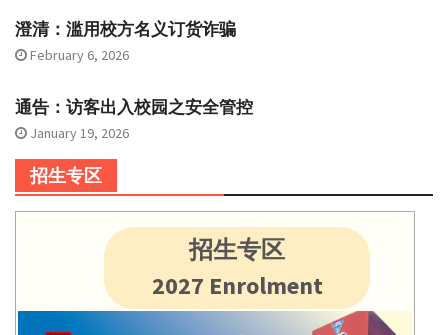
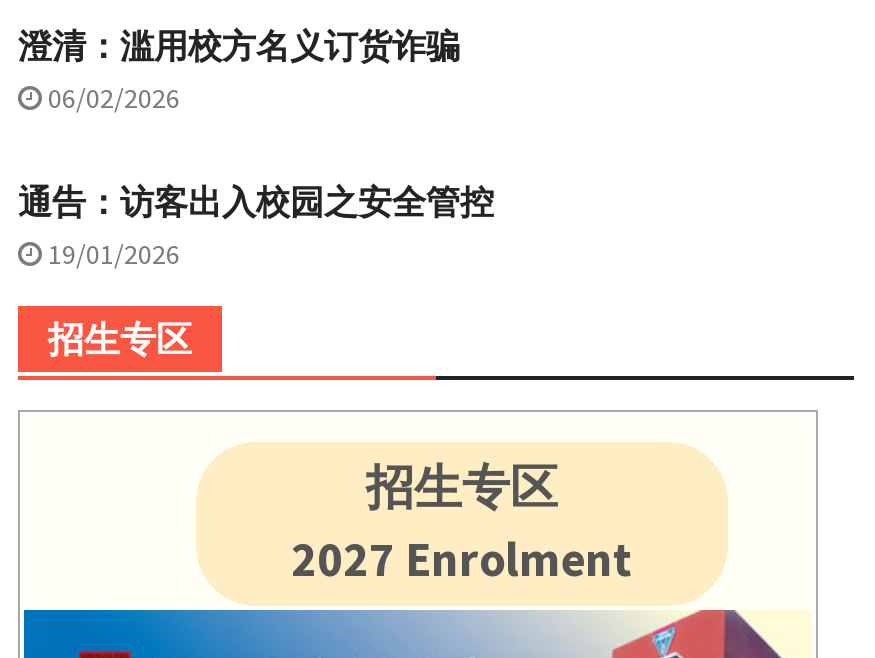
[30,45,129,63] February 6, 2026 -> [48,79,180,115] 06/02/2026
[30,123,129,141] January 19, 2026 -> [48,235,180,271] 19/01/2026

